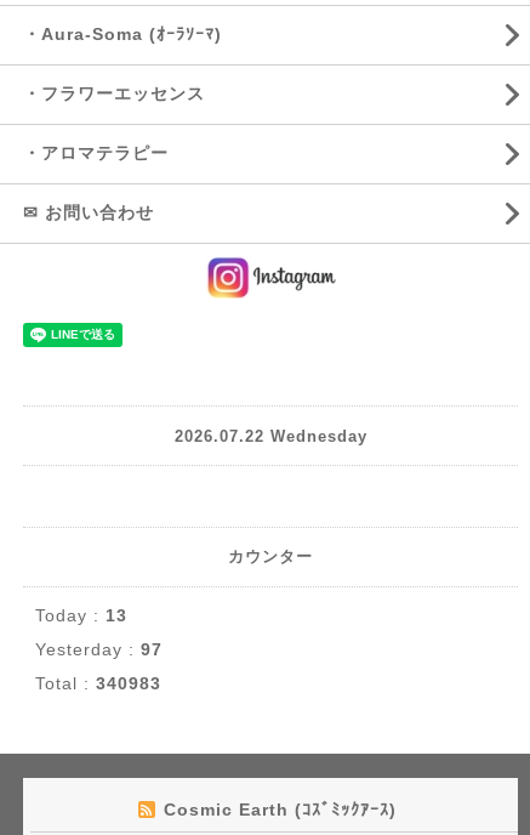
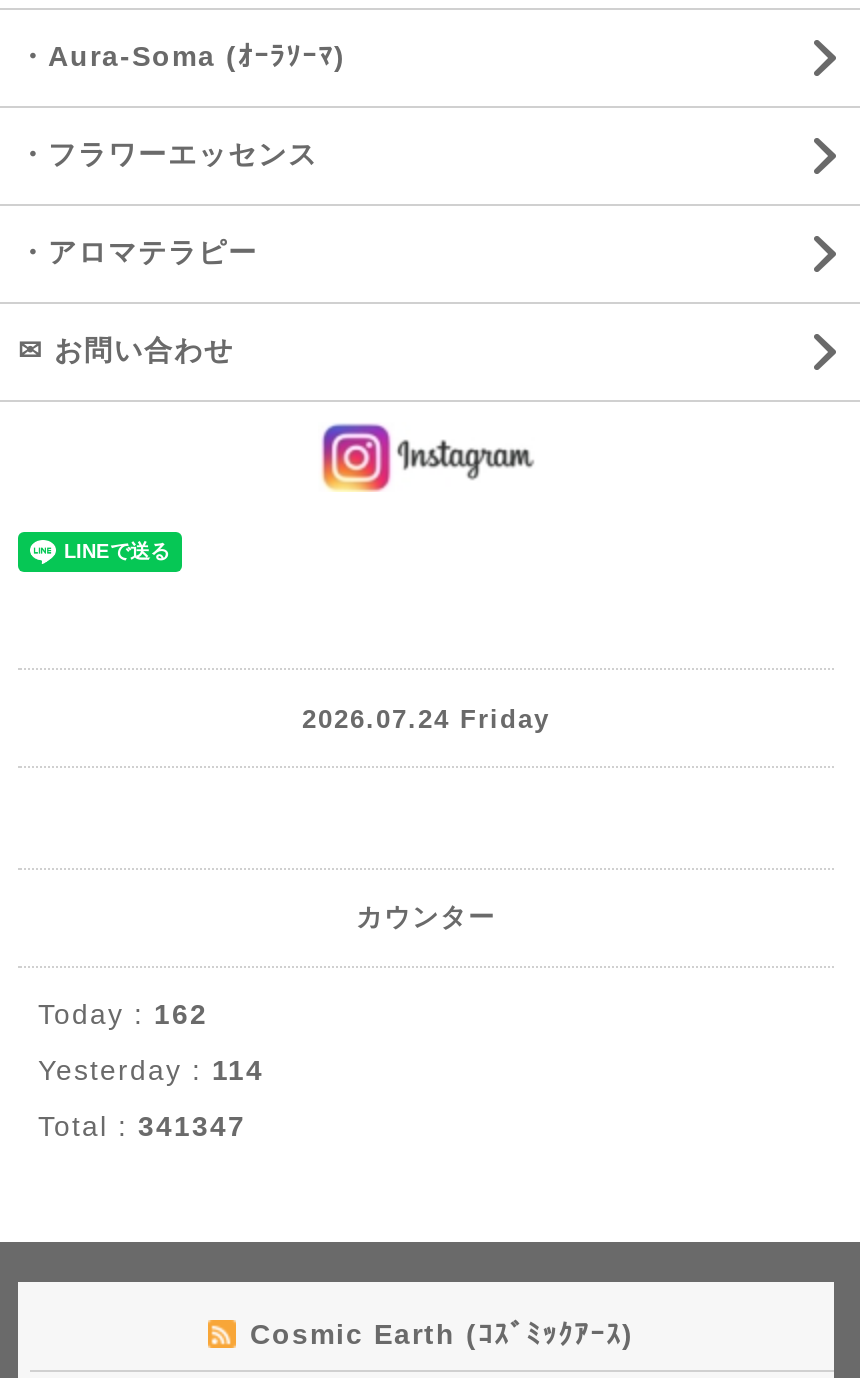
[174,427,367,445] 2026.07.22 Wednesday -> [302,703,550,733] 2026.07.24 Friday
[35,606,127,625] Today : 13 -> [38,998,208,1030] Today : 162
[35,640,163,659] Yesterday : 97 -> [38,1054,264,1086] Yesterday : 114
[35,674,161,693] Total : 340983 -> [38,1110,246,1142] Total : 341347

